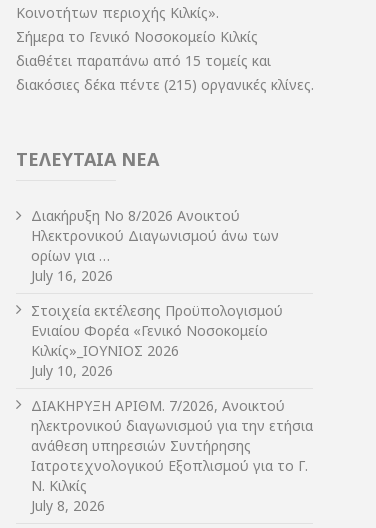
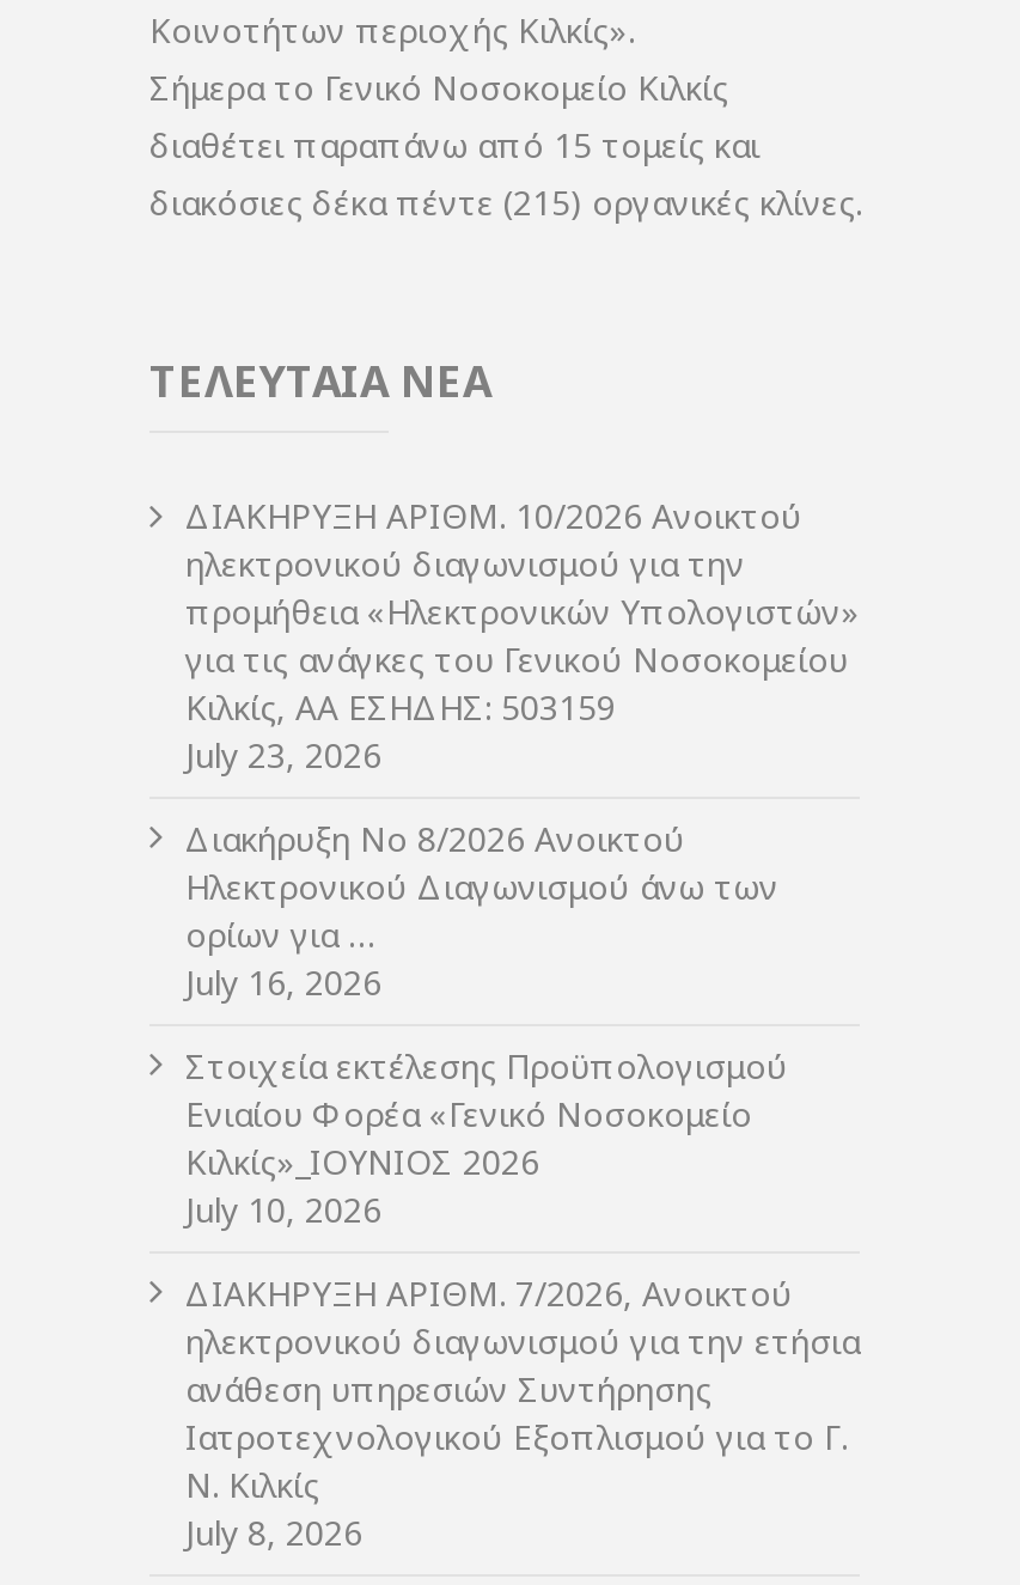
none -> [185,493,860,778] ΔIΑΚΗΡΥΞΗ ΑΡIΘΜ. 10/2026 Ανοικτού | ηλεκτρονικού διαγωνισμού για την | προμήθεια «Ηλεκτρονικών Υπολογιστών» | για τις ανάγκες του Γενικού Νοσοκομείου | Κιλκίς, ΑΑ ΕΣΗΔΗΣ: 503159 | July 23, 2026

